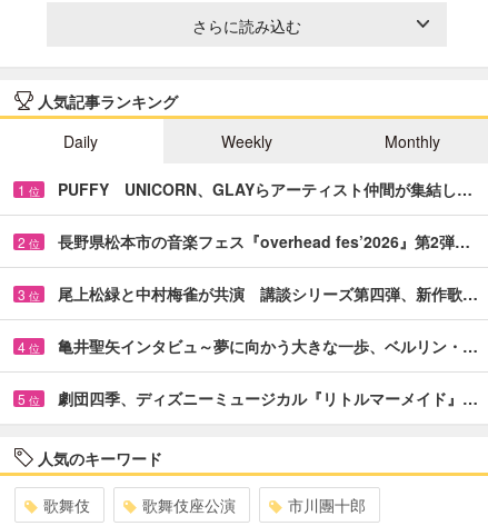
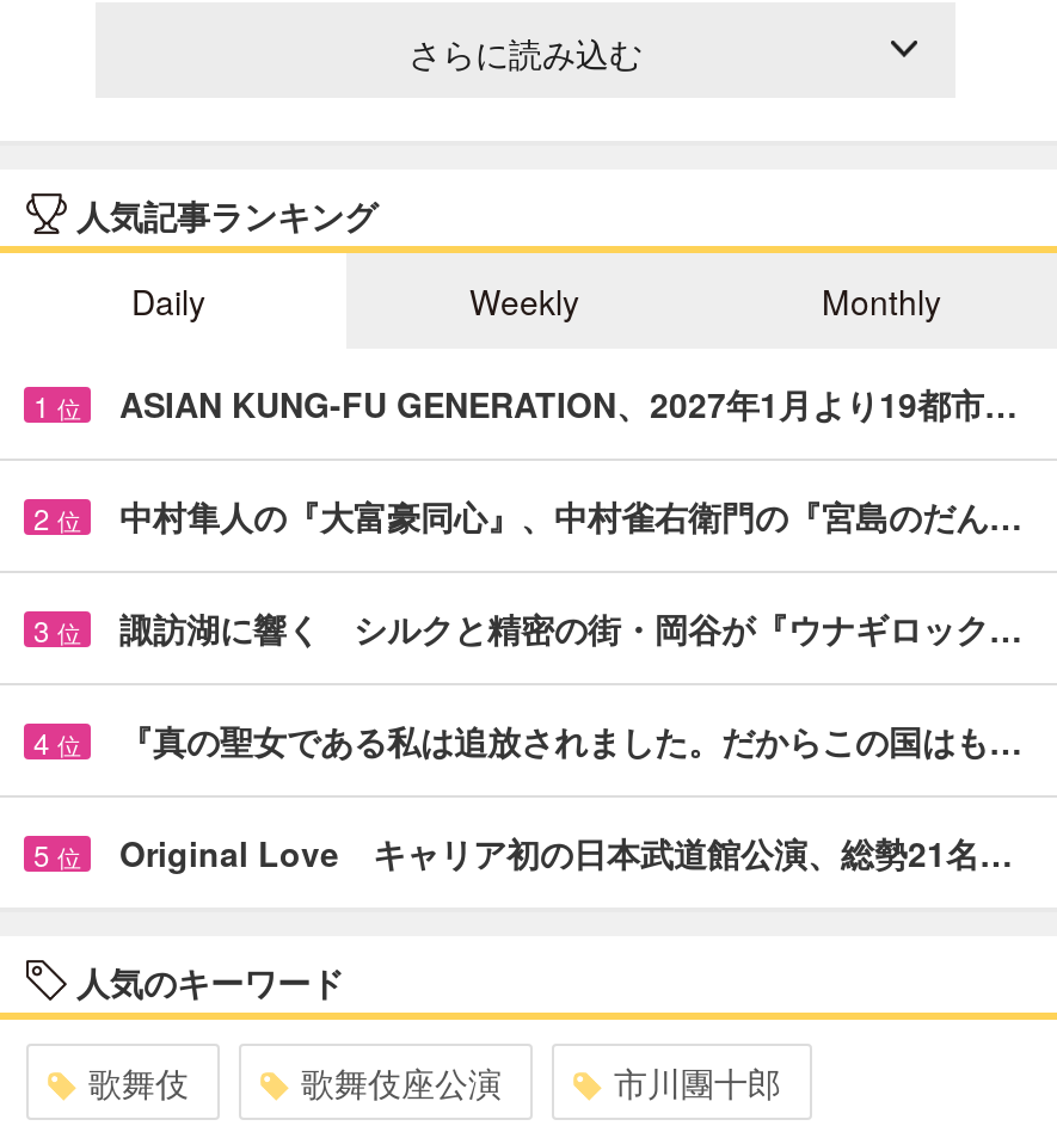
[58,178,472,200] PUFFY UNICORN、GLAYらアーティスト仲間が集結し… -> [119,379,1018,427] ASIAN KUNG-FU GENERATION、2027年1月より19都市…
[58,230,470,252] 長野県松本市の音楽フェス『overhead fes’2026』第2弾… -> [119,491,1022,539] 中村隼人の『大富豪同心』、中村雀右衛門の『宮島のだん…
[58,282,478,304] 尾上松緑と中村梅雀が共演 講談シリーズ第四弾、新作歌… -> [119,604,1022,651] 諏訪湖に響く シルクと精密の街・岡谷が『ウナギロック…
[58,335,478,357] 亀井聖矢インタビュ～夢に向かう大きな一歩、ベルリン・… -> [119,716,1022,764] 『真の聖女である私は追放されました。だからこの国はも…
[58,387,478,409] 劇団四季、ディズニーミュージカル『リトルマーメイド』… -> [119,828,1013,876] Original Love キャリア初の日本武道館公演、総勢21名…

